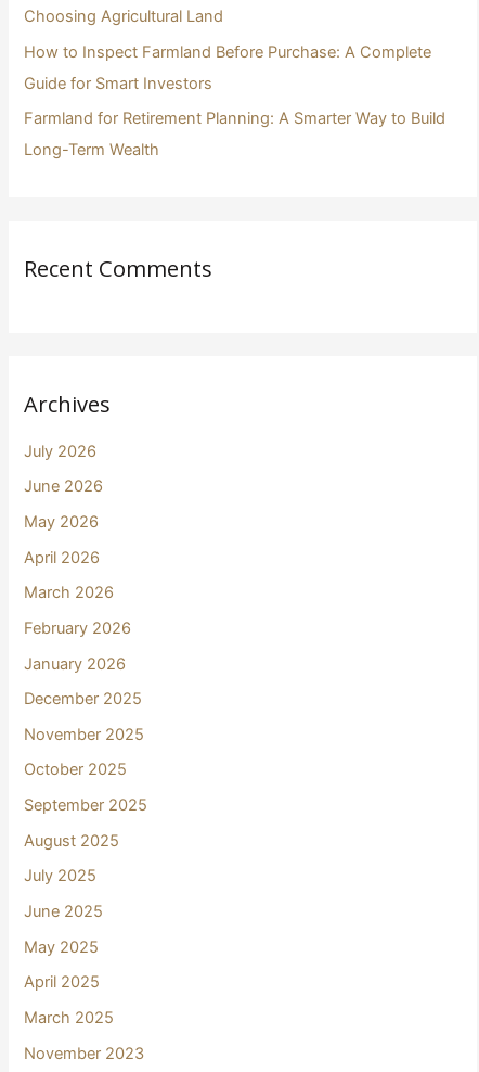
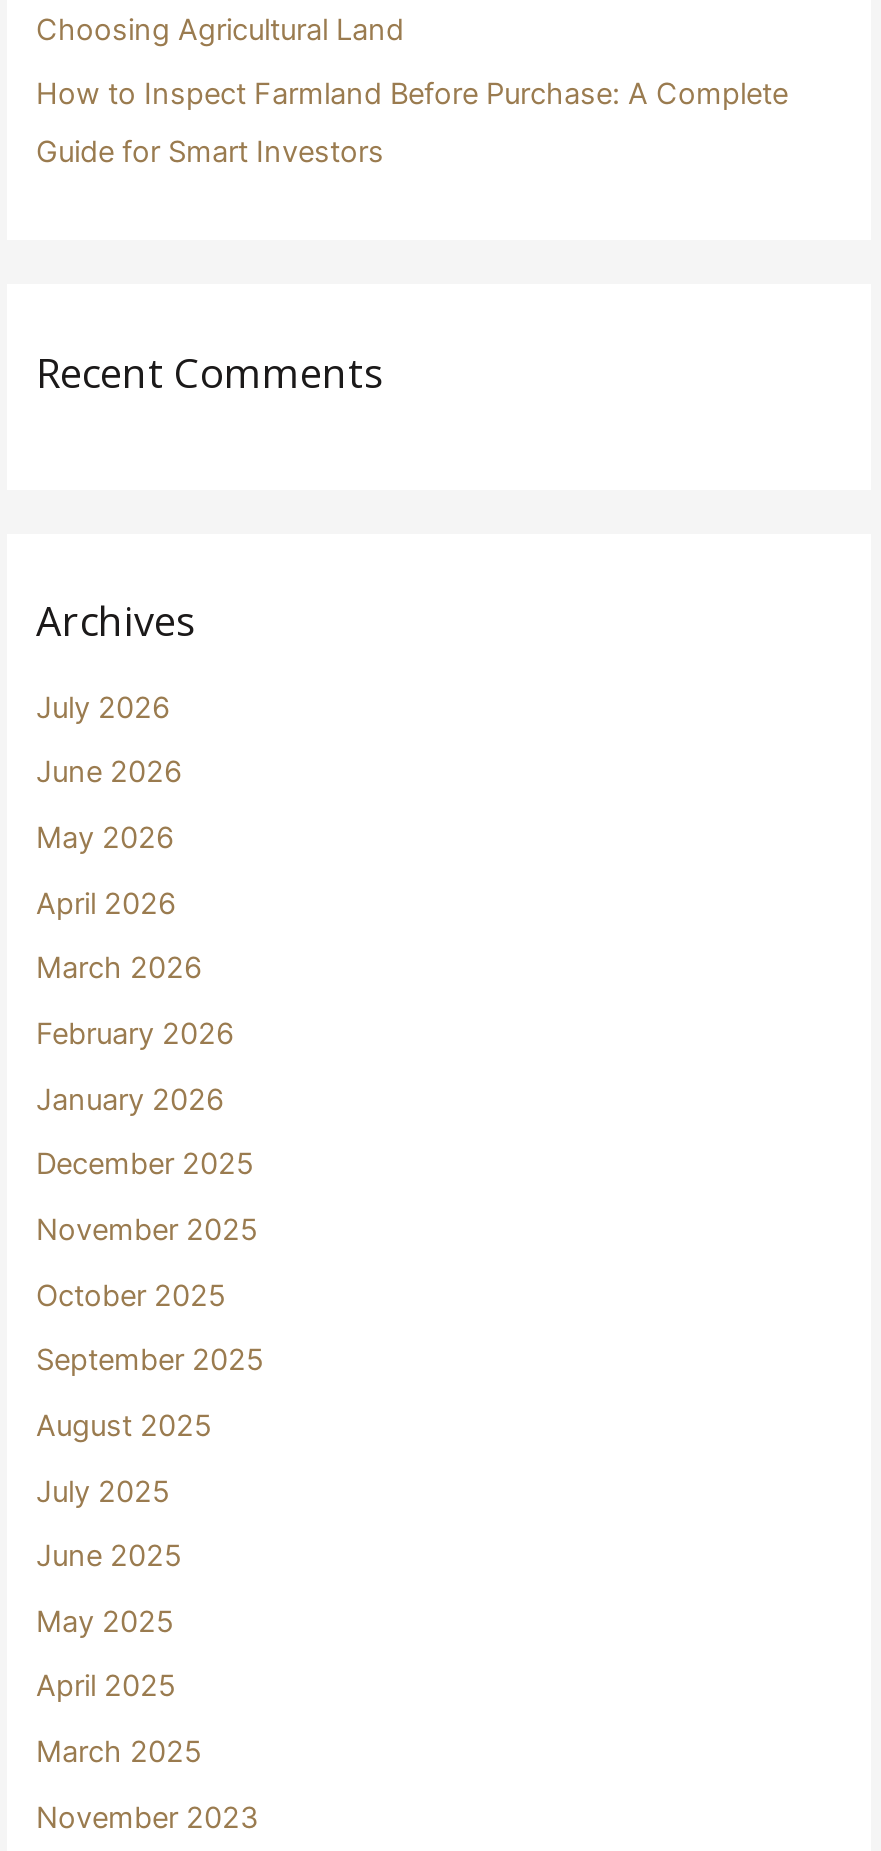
[24,109,446,160] Farmland for Retirement Planning: A Smarter Way to Build | Long-Term Wealth -> none

